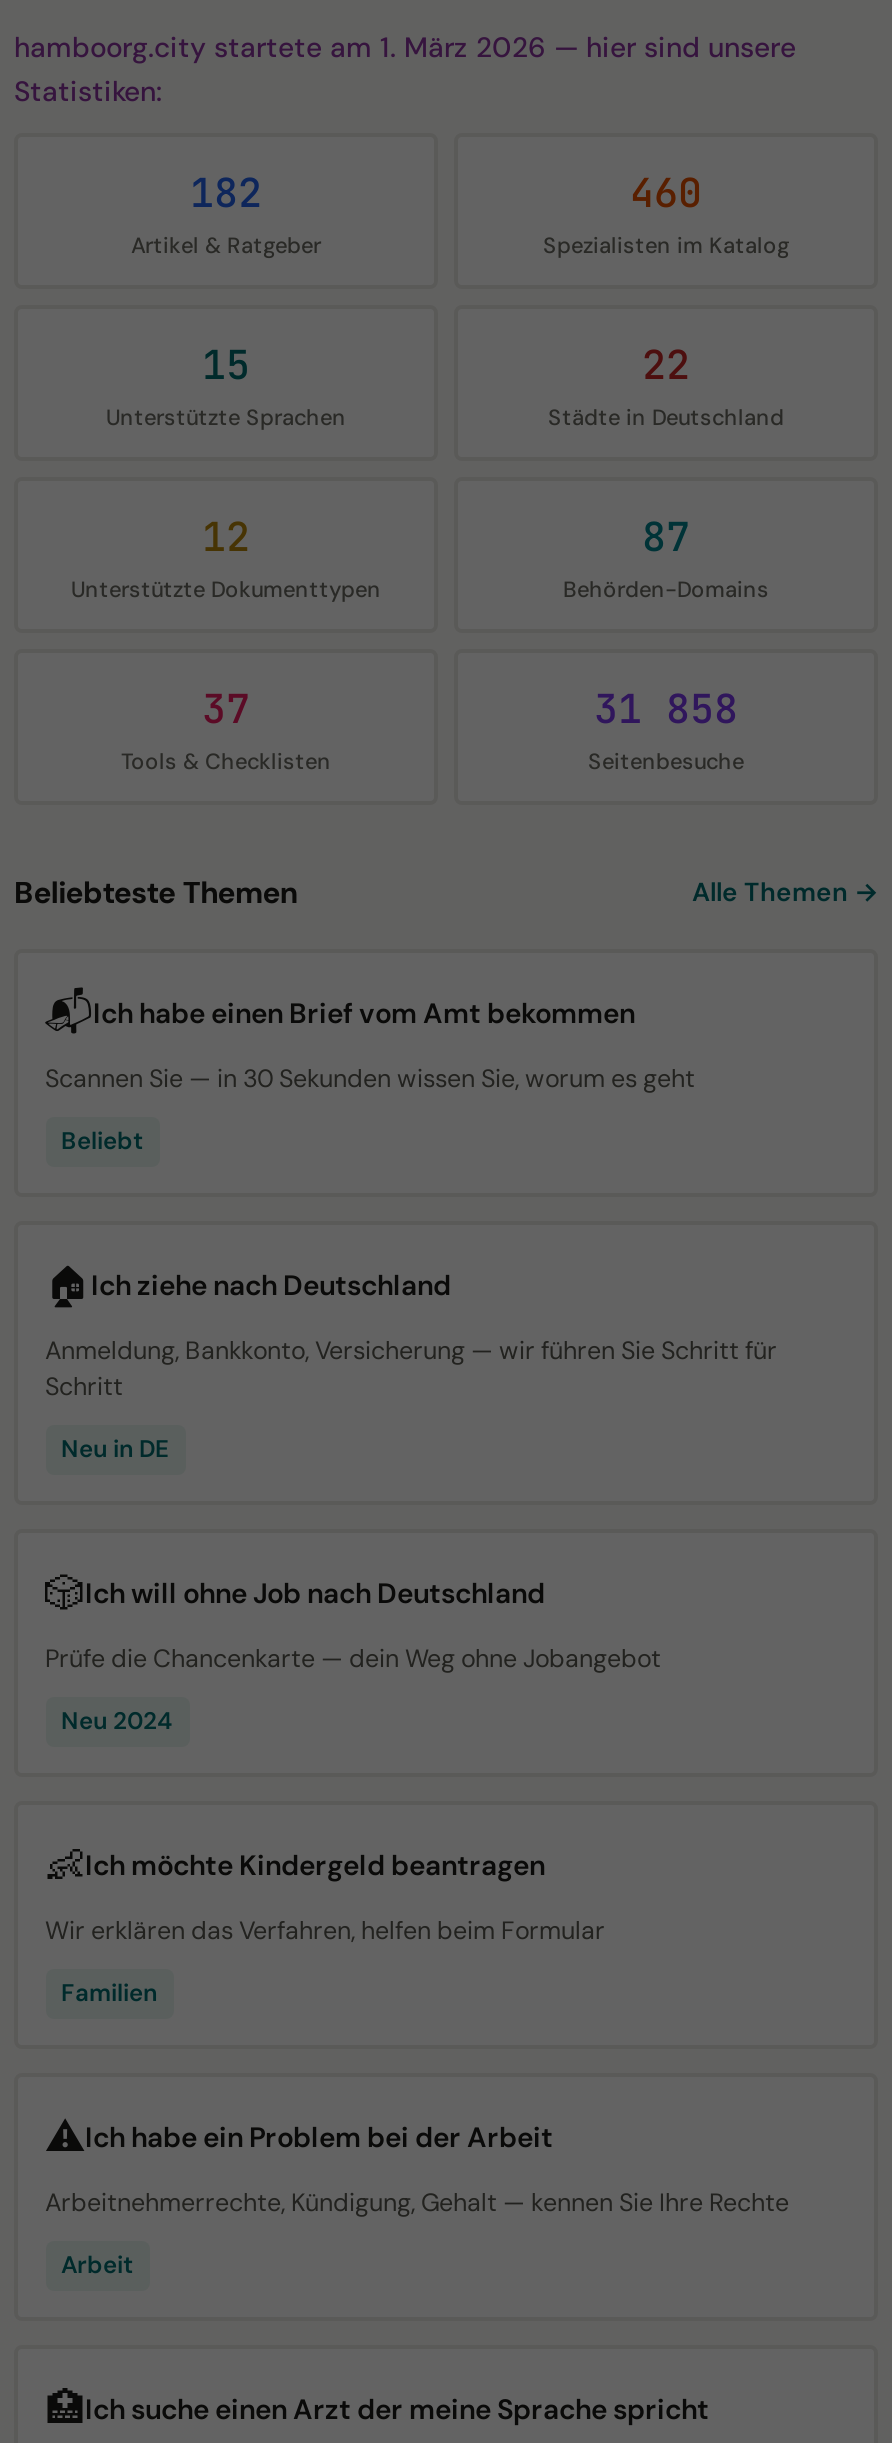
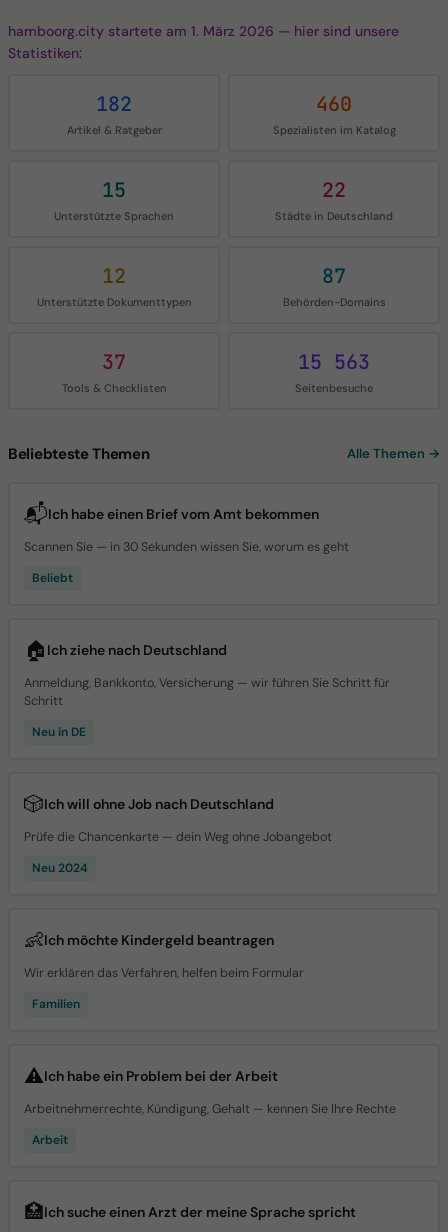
[594,682,738,734] 31 858 -> [298,348,370,374] 15 563

